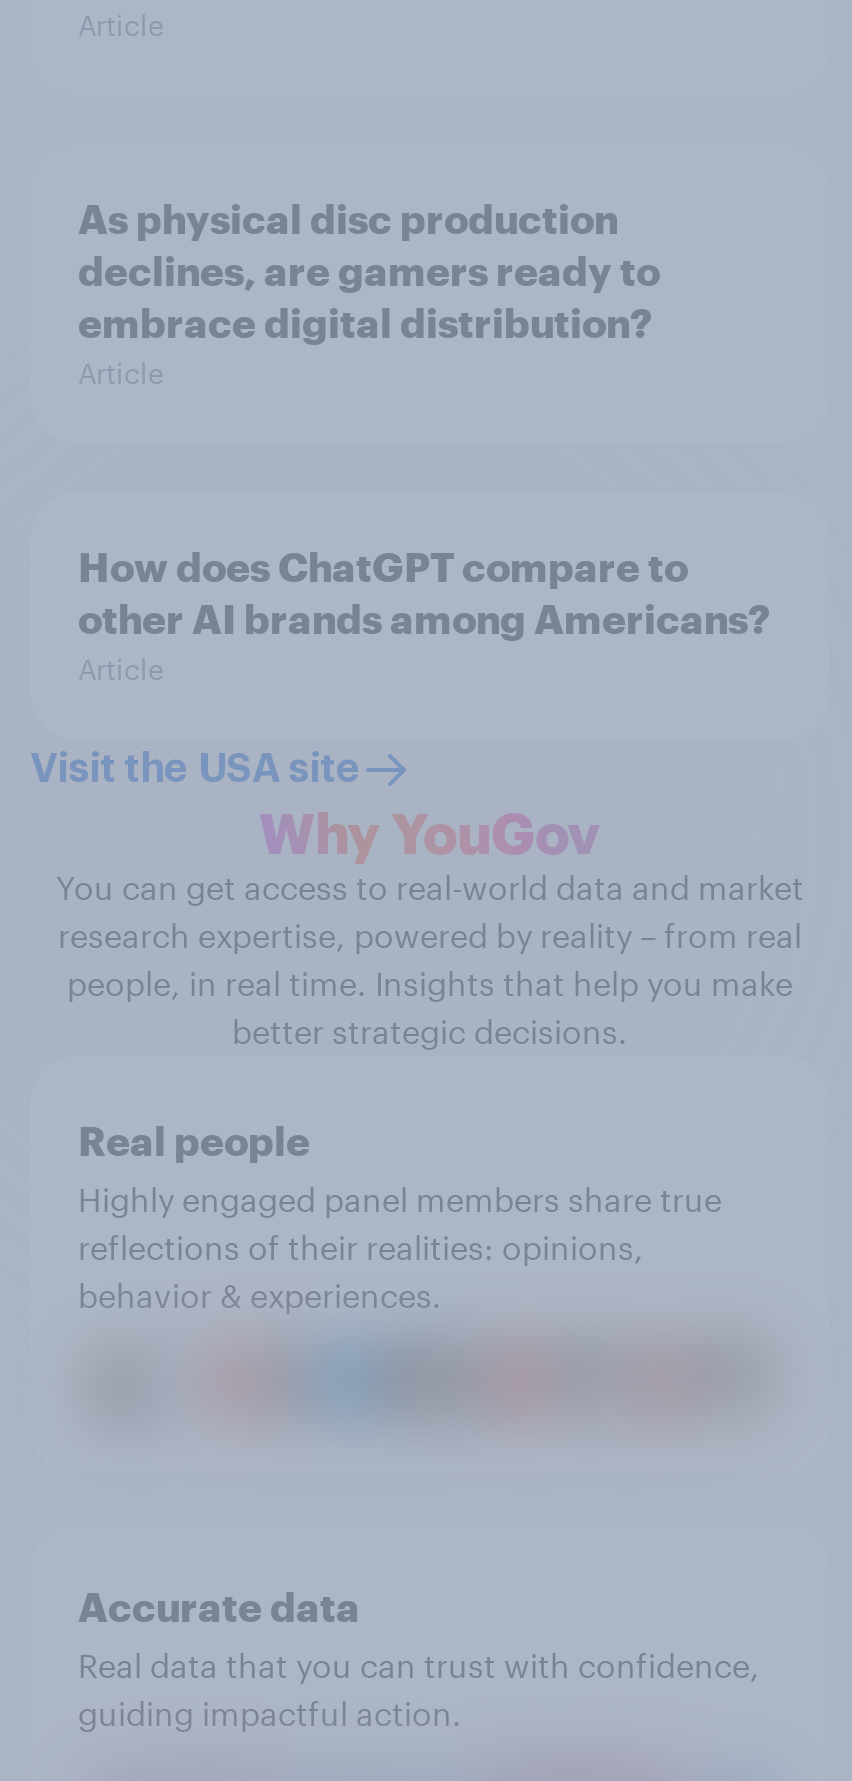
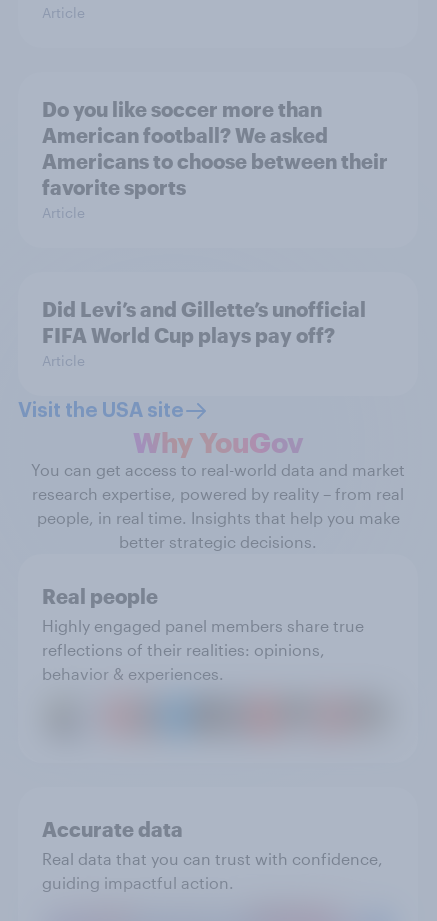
[78,194,660,346] As physical disc production | declines, are gamers ready to | embrace digital distribution? -> [42,97,388,199] Do you like soccer more than | American football? We asked | Americans to choose between their | favorite sports
[78,542,770,642] How does ChatGPT compare to | other AI brands among Americans? -> [42,297,366,347] Did Levi’s and Gillette’s unofficial | FIFA World Cup plays pay off?

